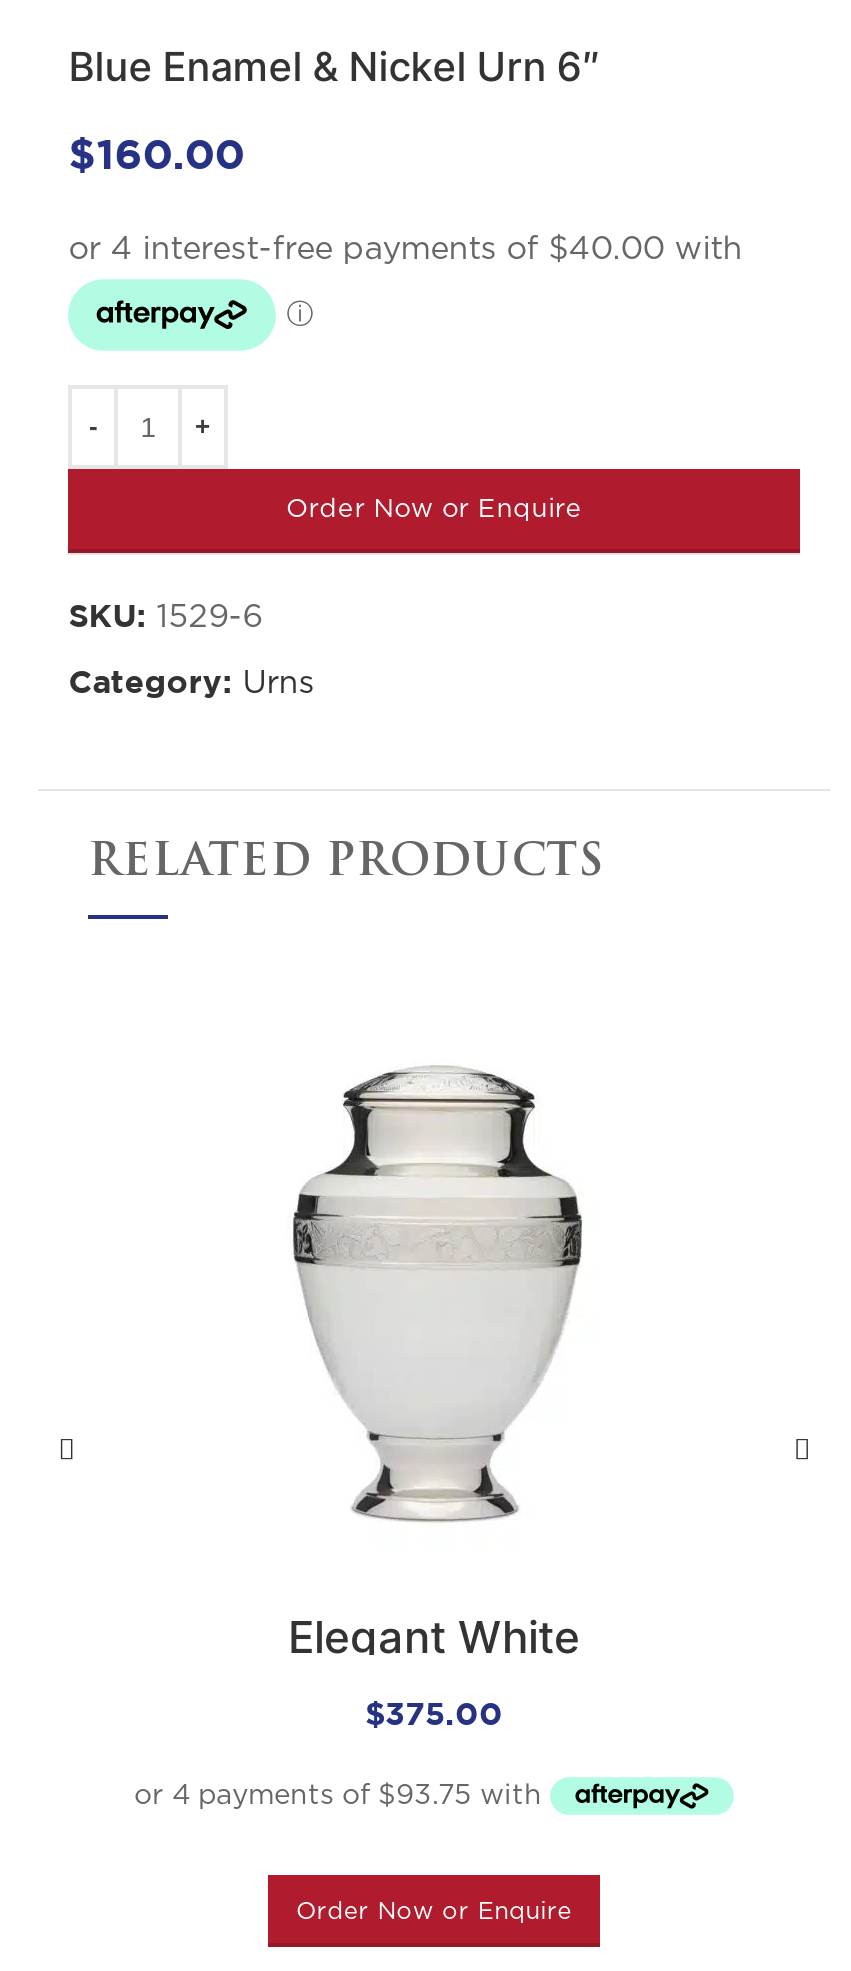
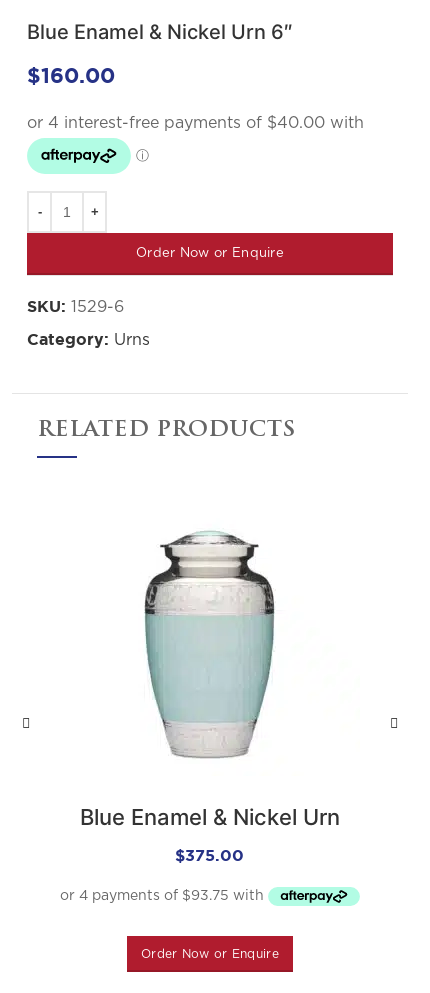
[290,1073,584,1519] [image] -> [139,535,284,757] [image]
[288,1611,580,1663] Elegant White -> [80,804,340,830] Blue Enamel & Nickel Urn

